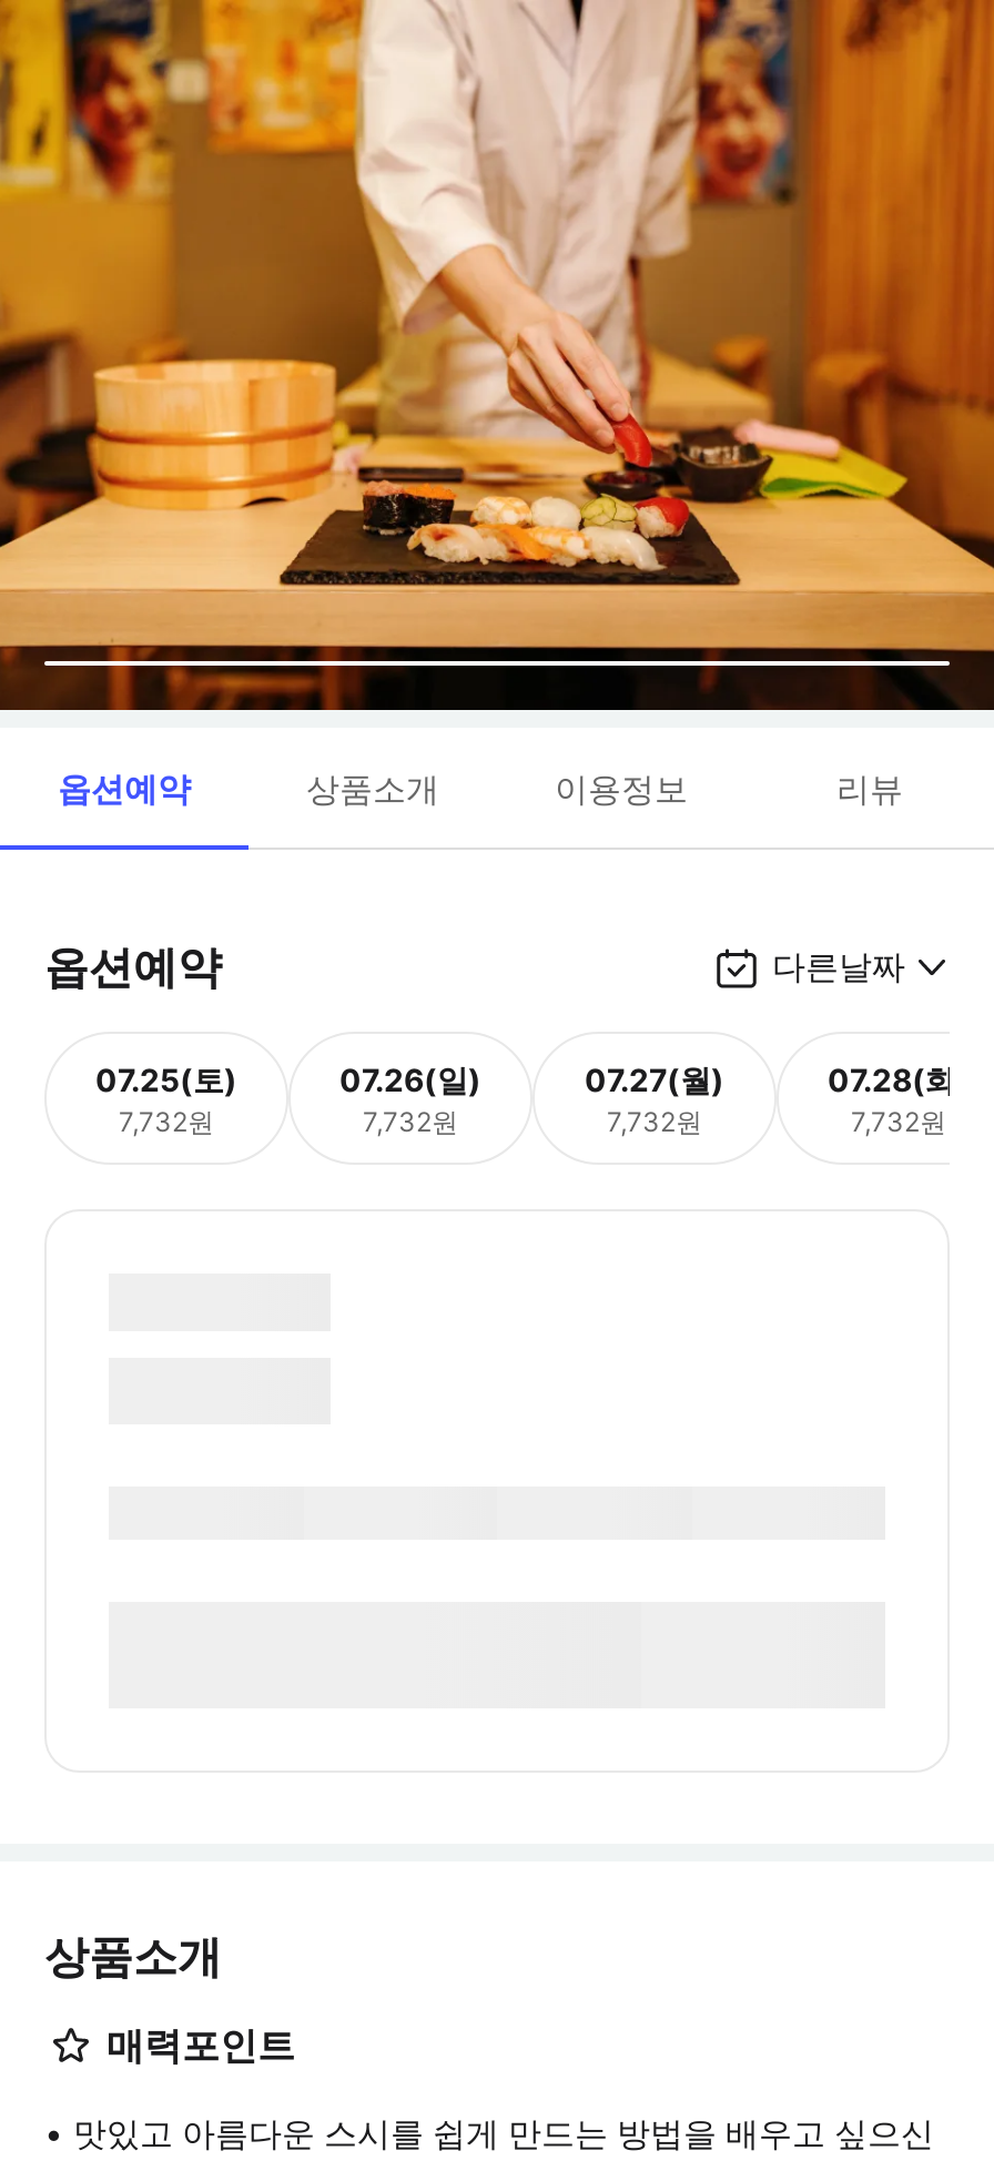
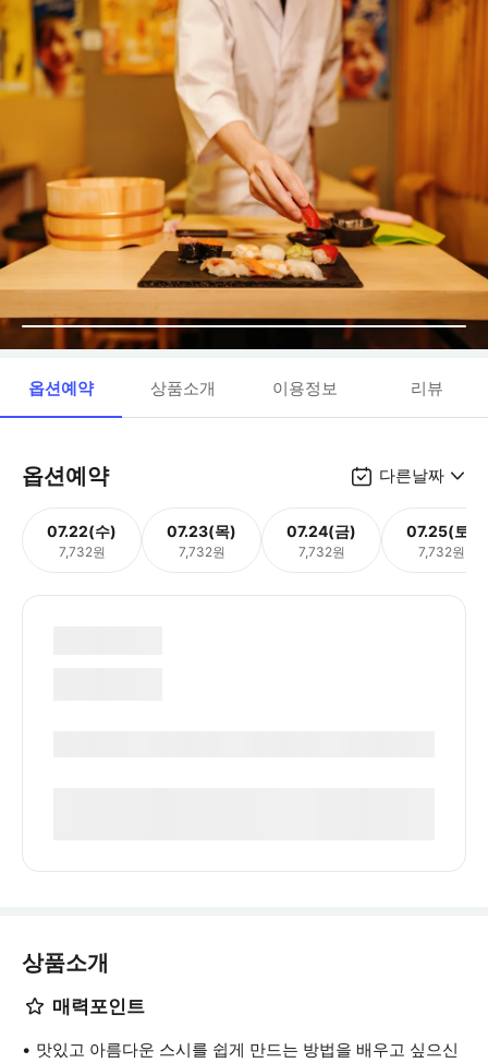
[95,1059,237,1097] 07.25(토) -> [47,521,117,540] 07.22(수)
[339,1059,481,1097] 07.26(일) -> [167,521,236,540] 07.23(목)
[585,1059,724,1097] 07.27(월) -> [286,521,356,540] 07.24(금)
[828,1059,970,1097] 07.28(화) -> [406,521,476,540] 07.25(토)

